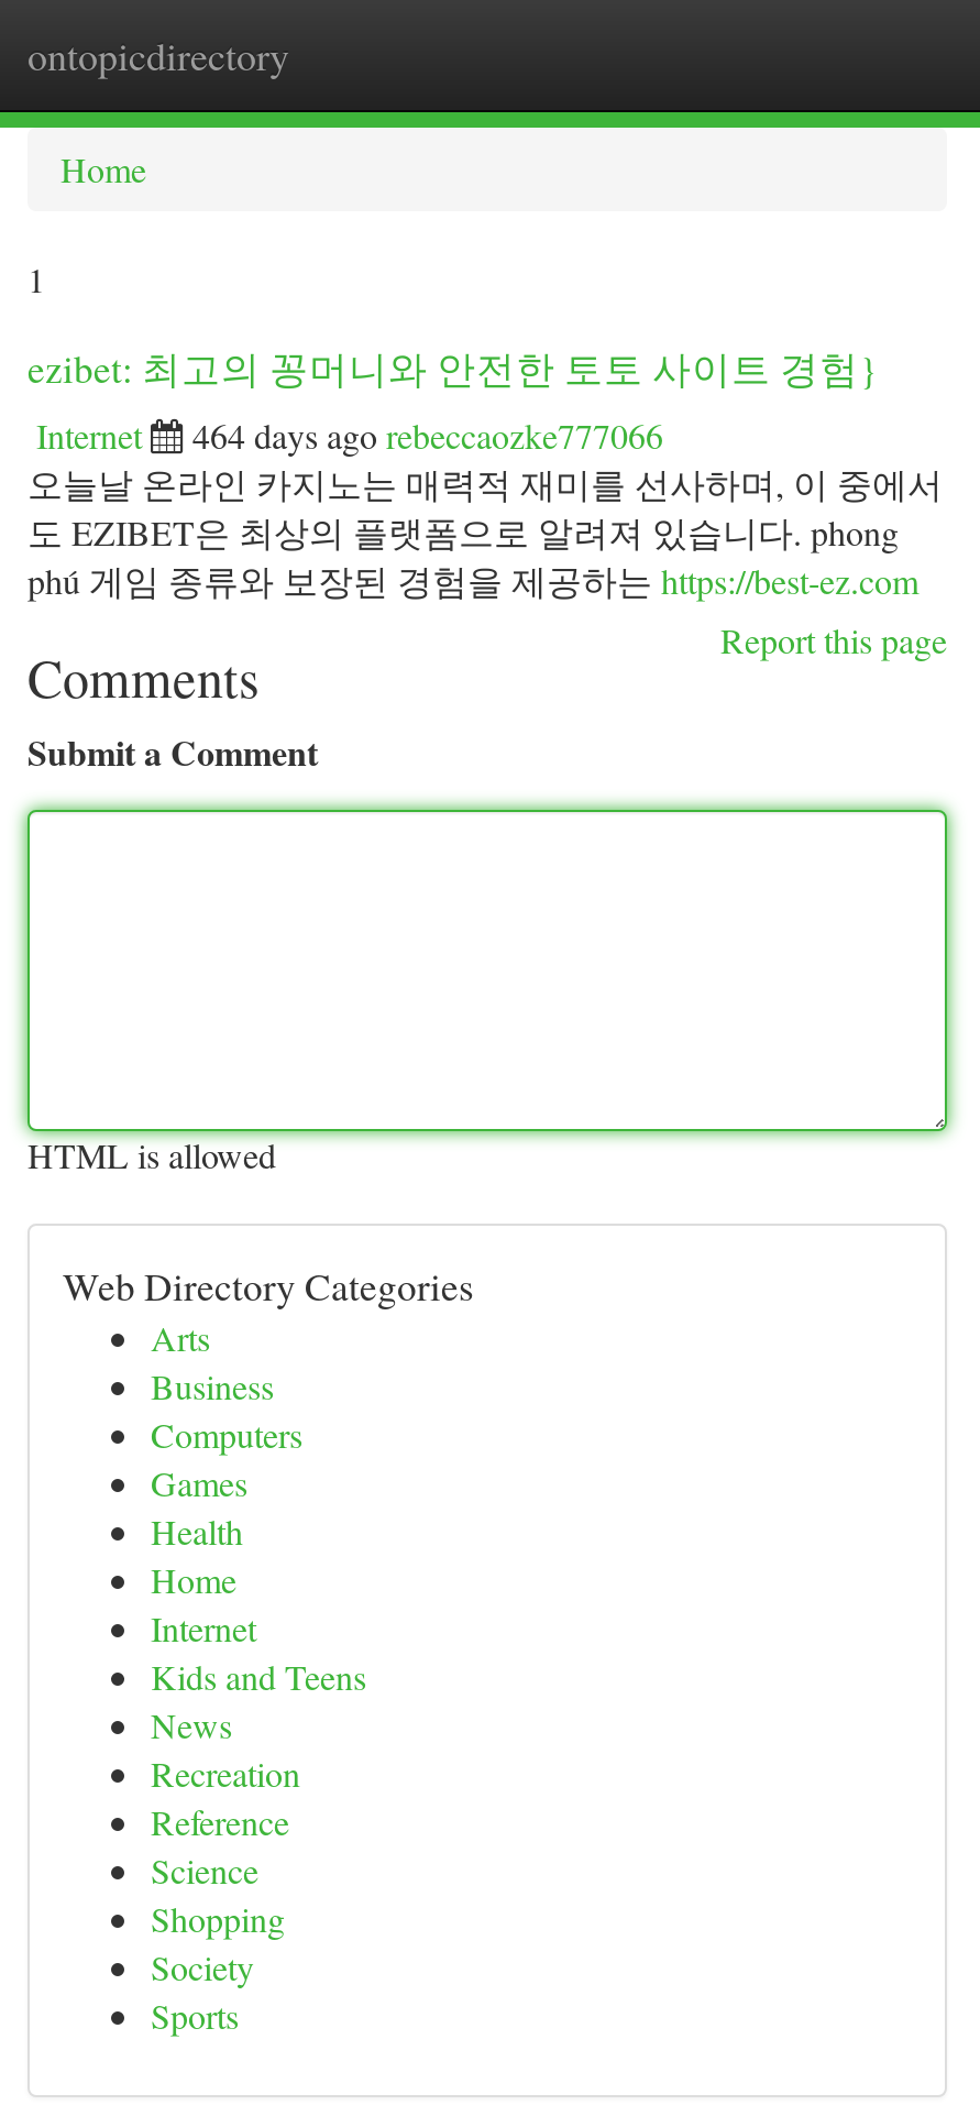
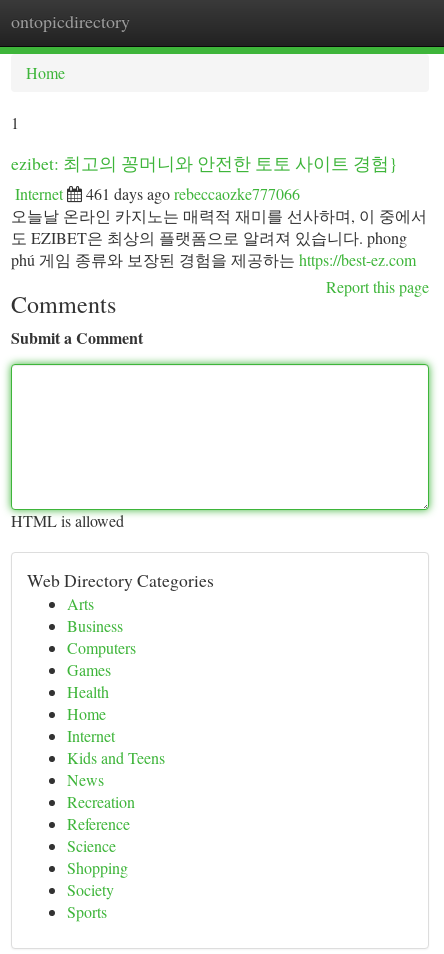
[192,412,663,458] 464 days ago rebeccaozke777066 -> [86,183,300,204] 461 days ago rebeccaozke777066

